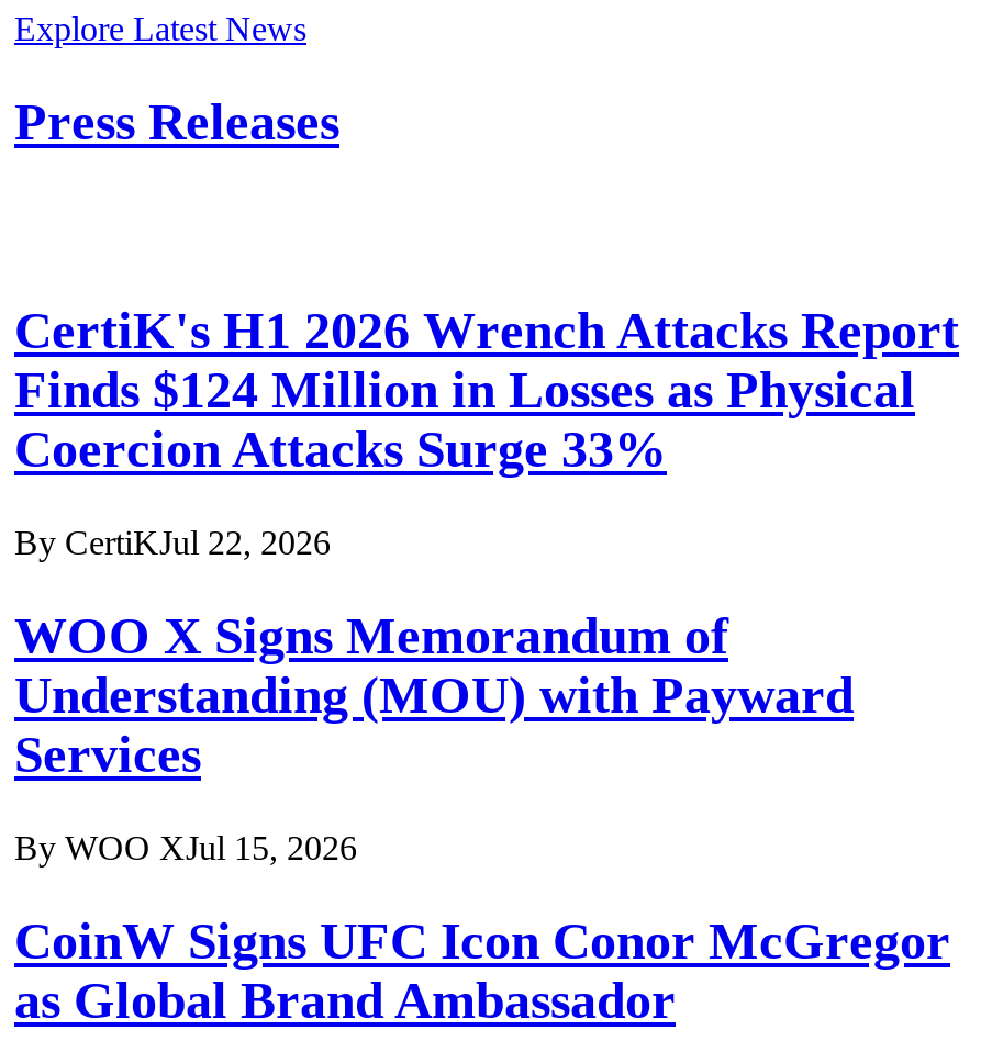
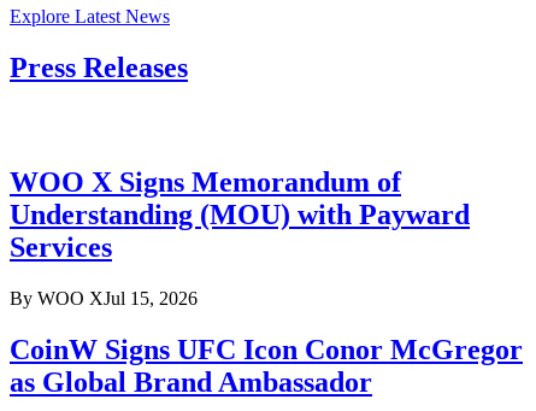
[14,302,959,561] CertiK's H1 2026 Wrench Attacks Report | Finds $124 Million in Losses as Physical | Coercion Attacks Surge 33% | By CertiKJul 22, 2026 -> none

